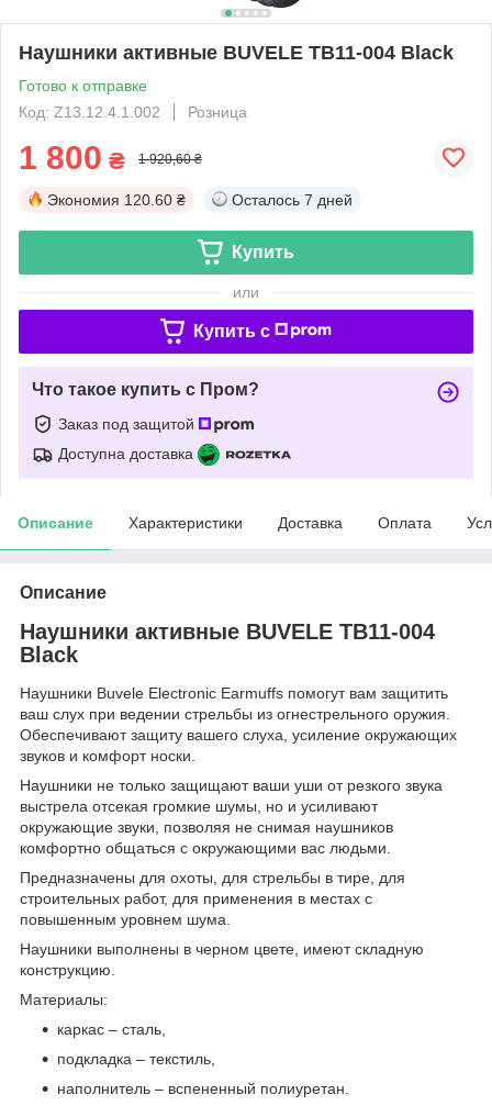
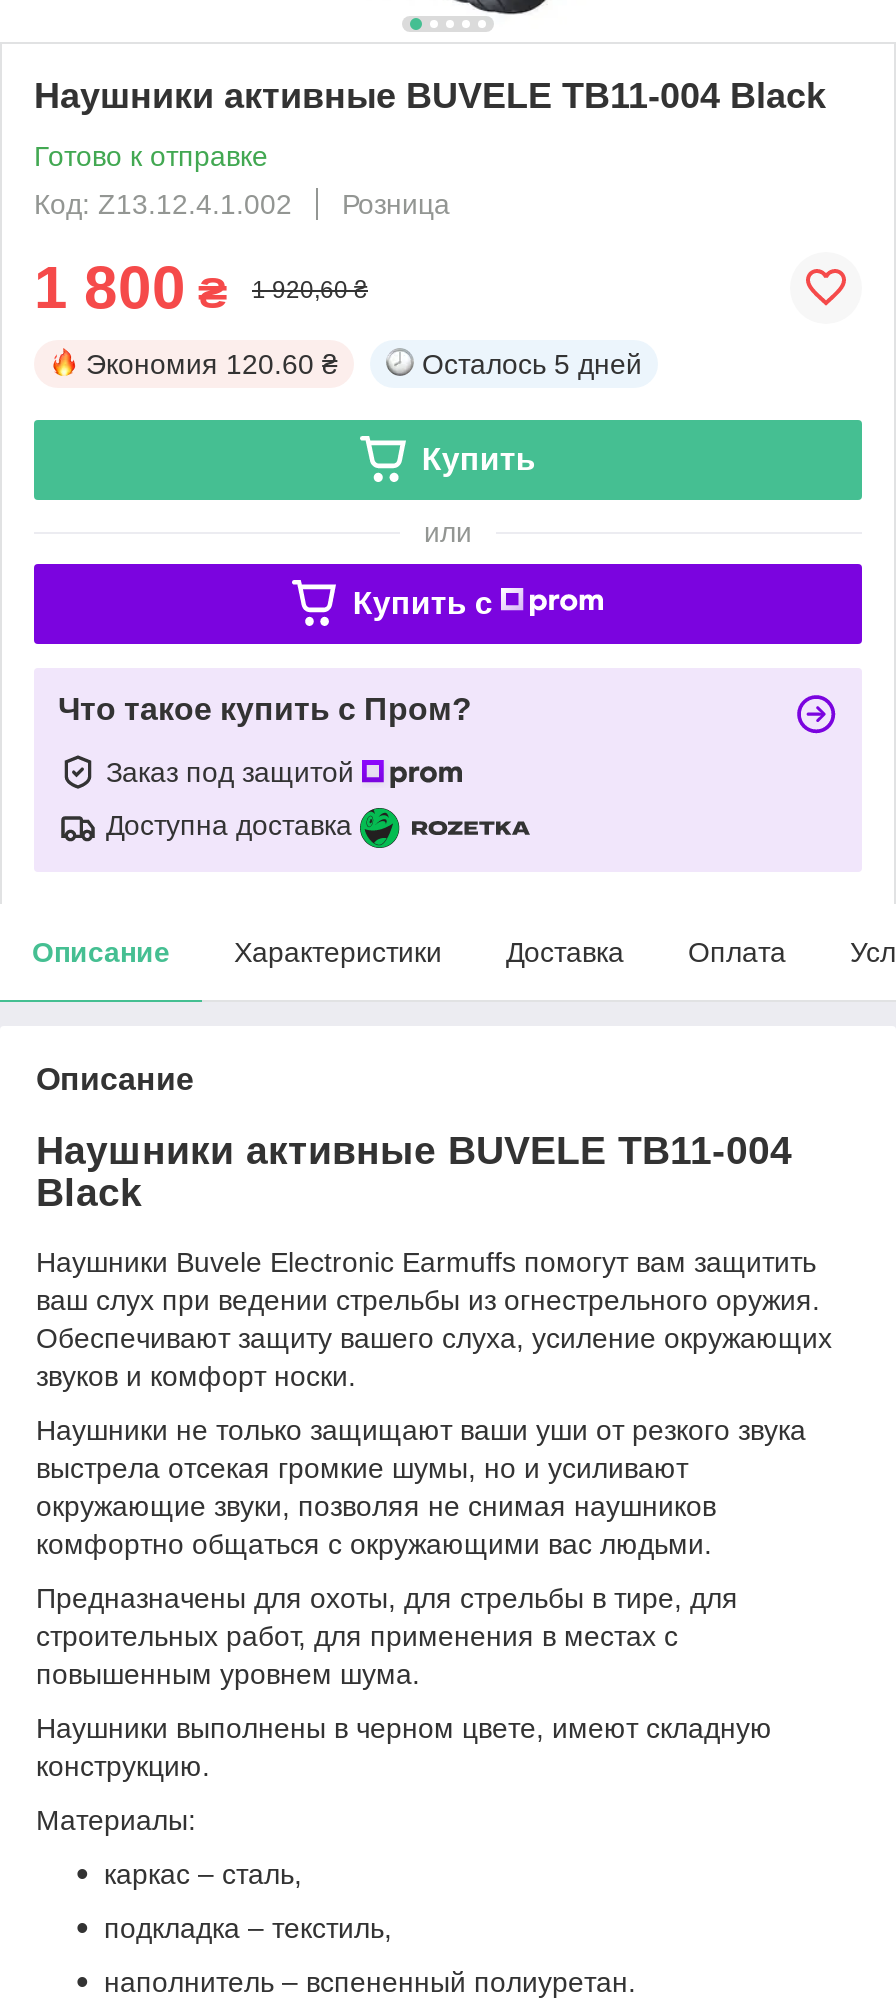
[232,191,353,208] Осталось 7 дней -> [422,348,642,380] Осталось 5 дней

